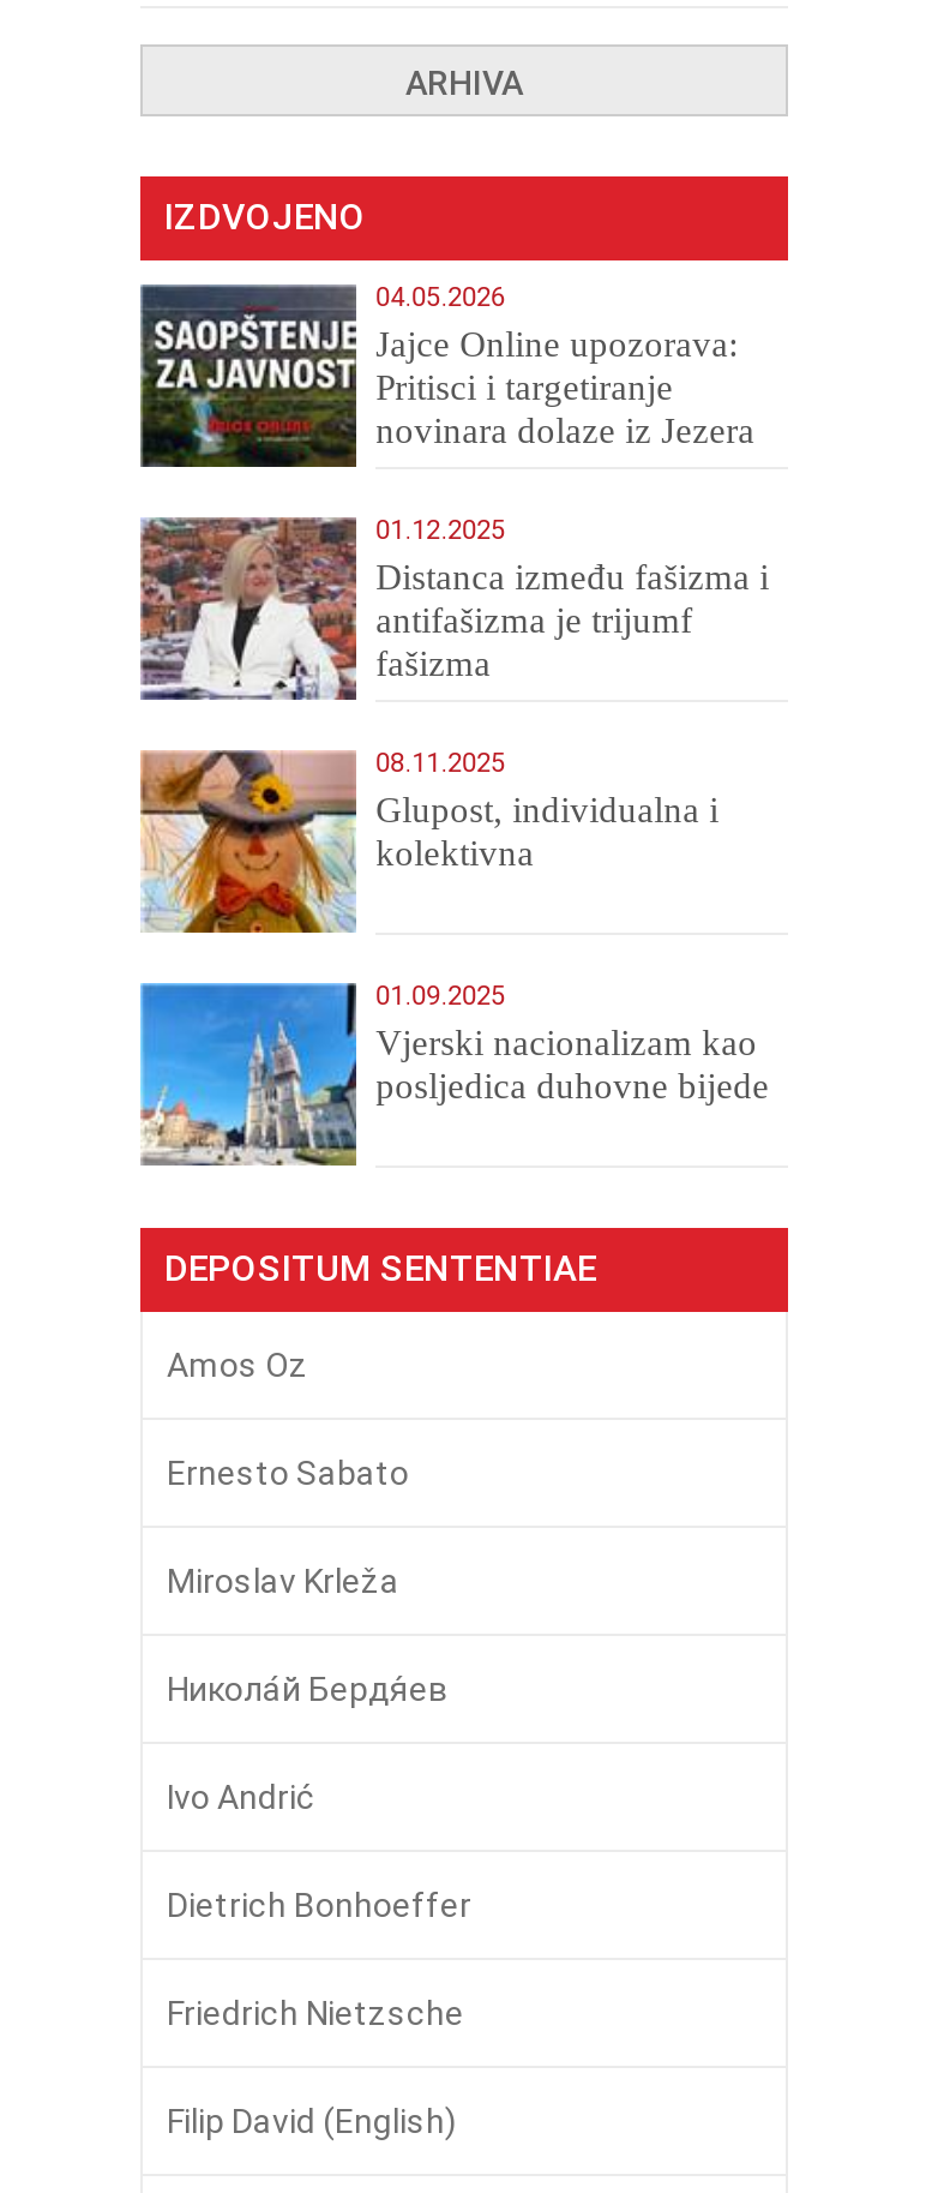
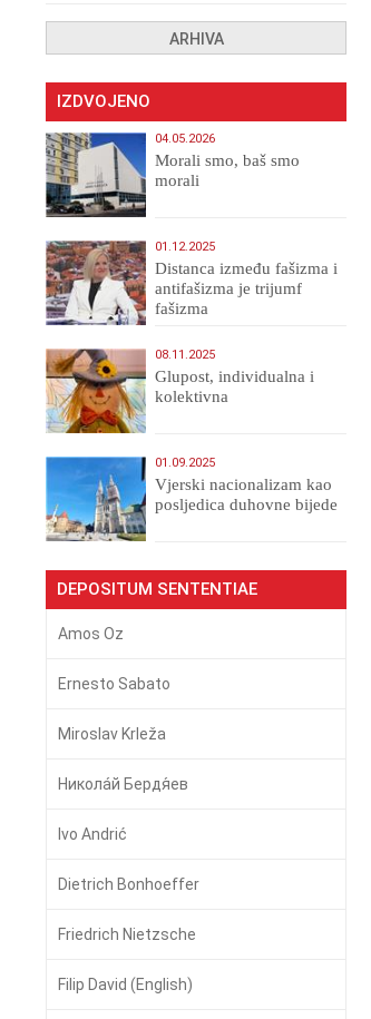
[140,284,755,467] [image] | Jajce Online upozorava: | Pritisci i targetiranje | novinara dolaze iz Jezera -> [46,133,300,217] [image] | Morali smo, baš smo | morali

